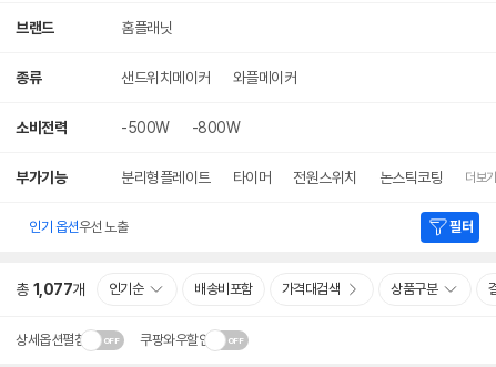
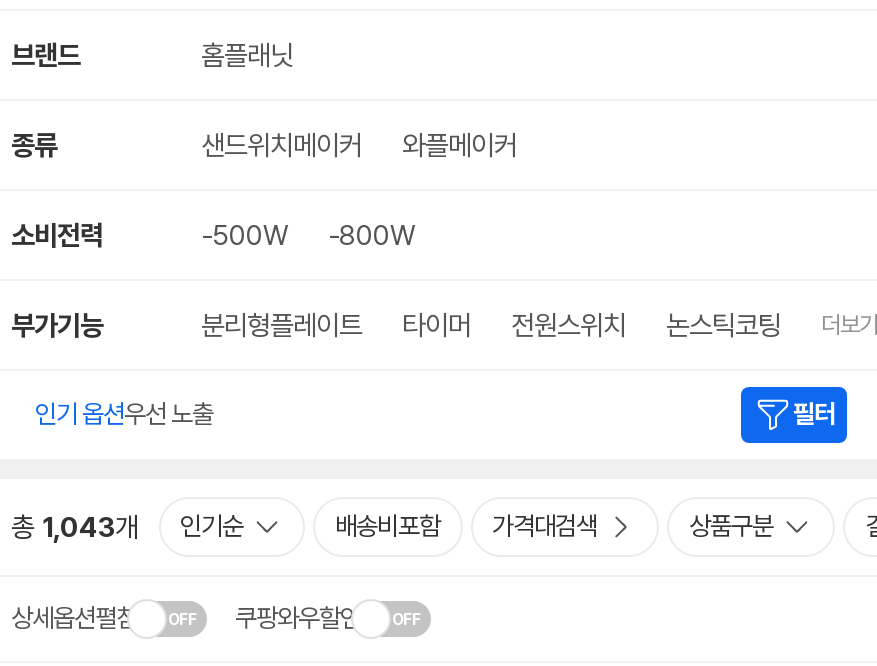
[16,281,143,298] 총 1,077개 인기순 -> [11,511,243,543] 총 1,043개 인기순

